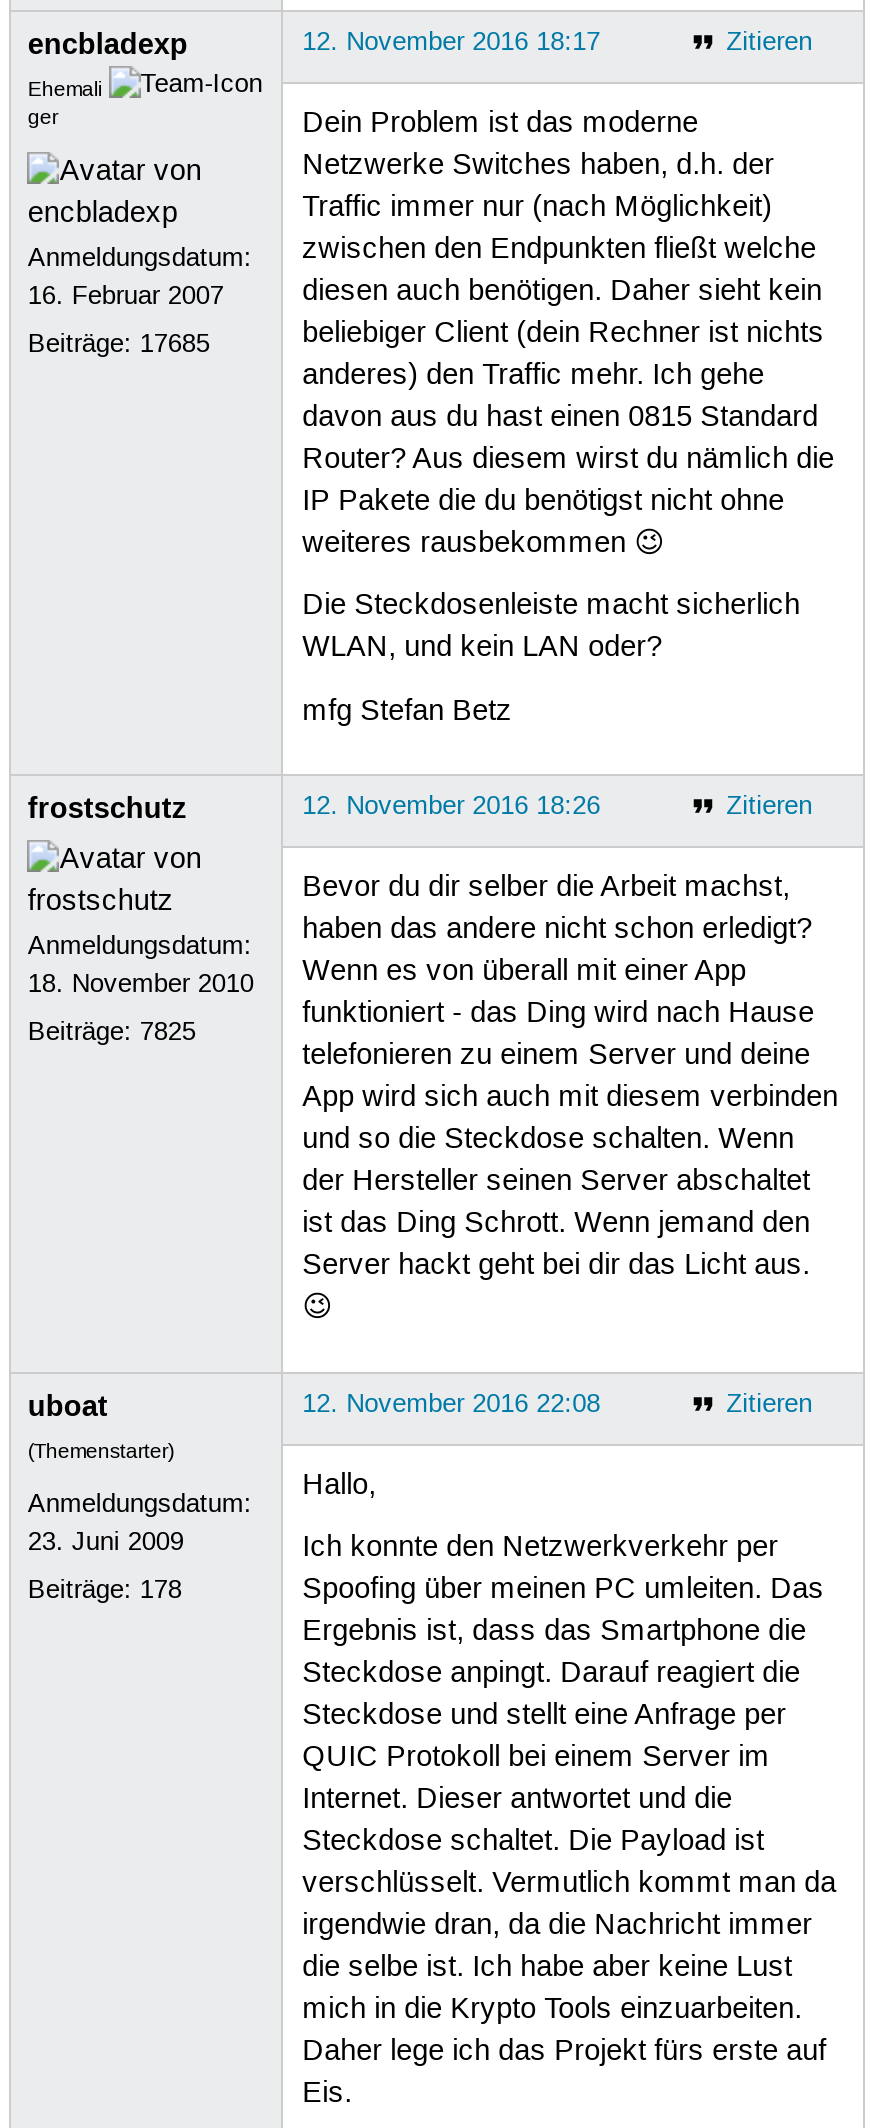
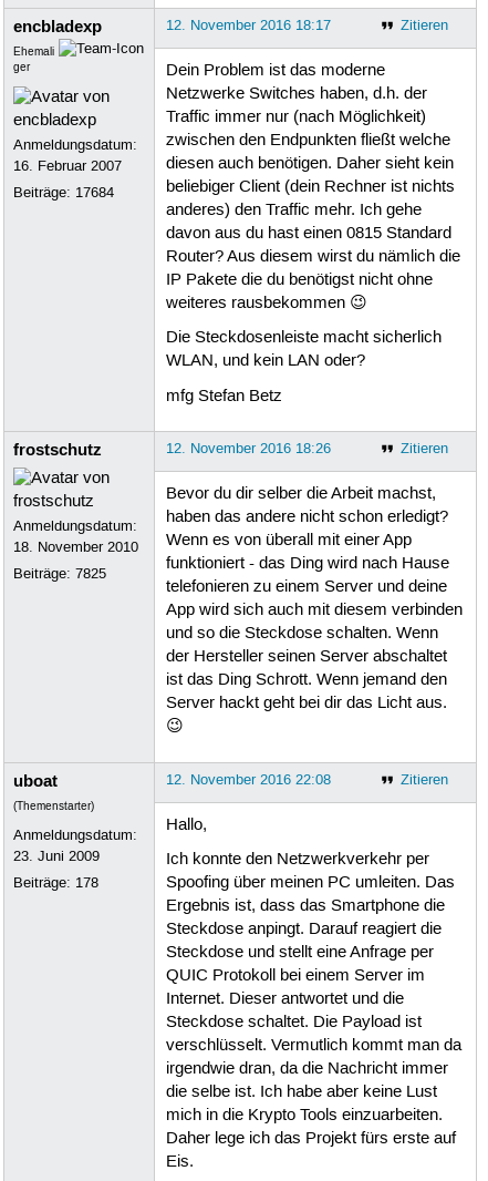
[28,328,210,360] Beiträge: 17685 -> [14,184,114,201] Beiträge: 17684

